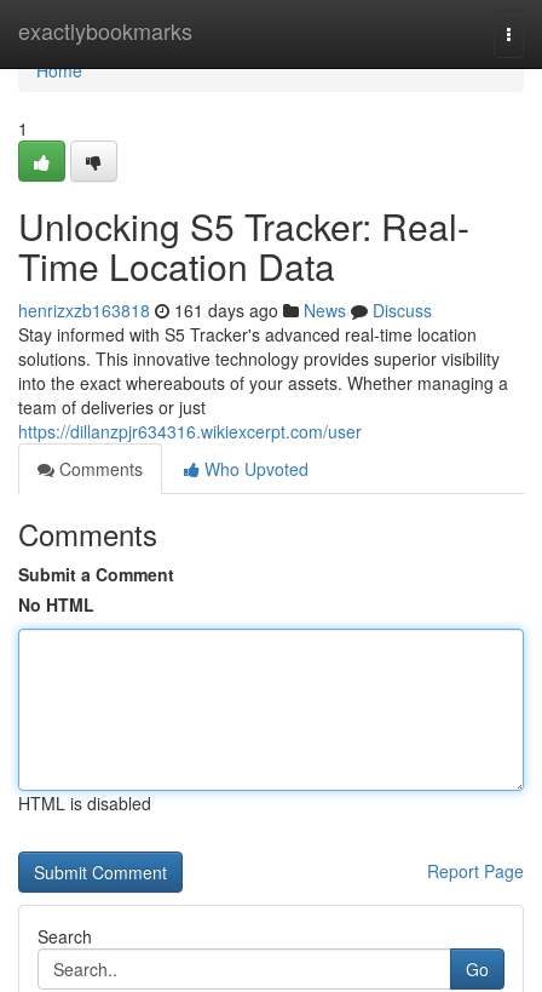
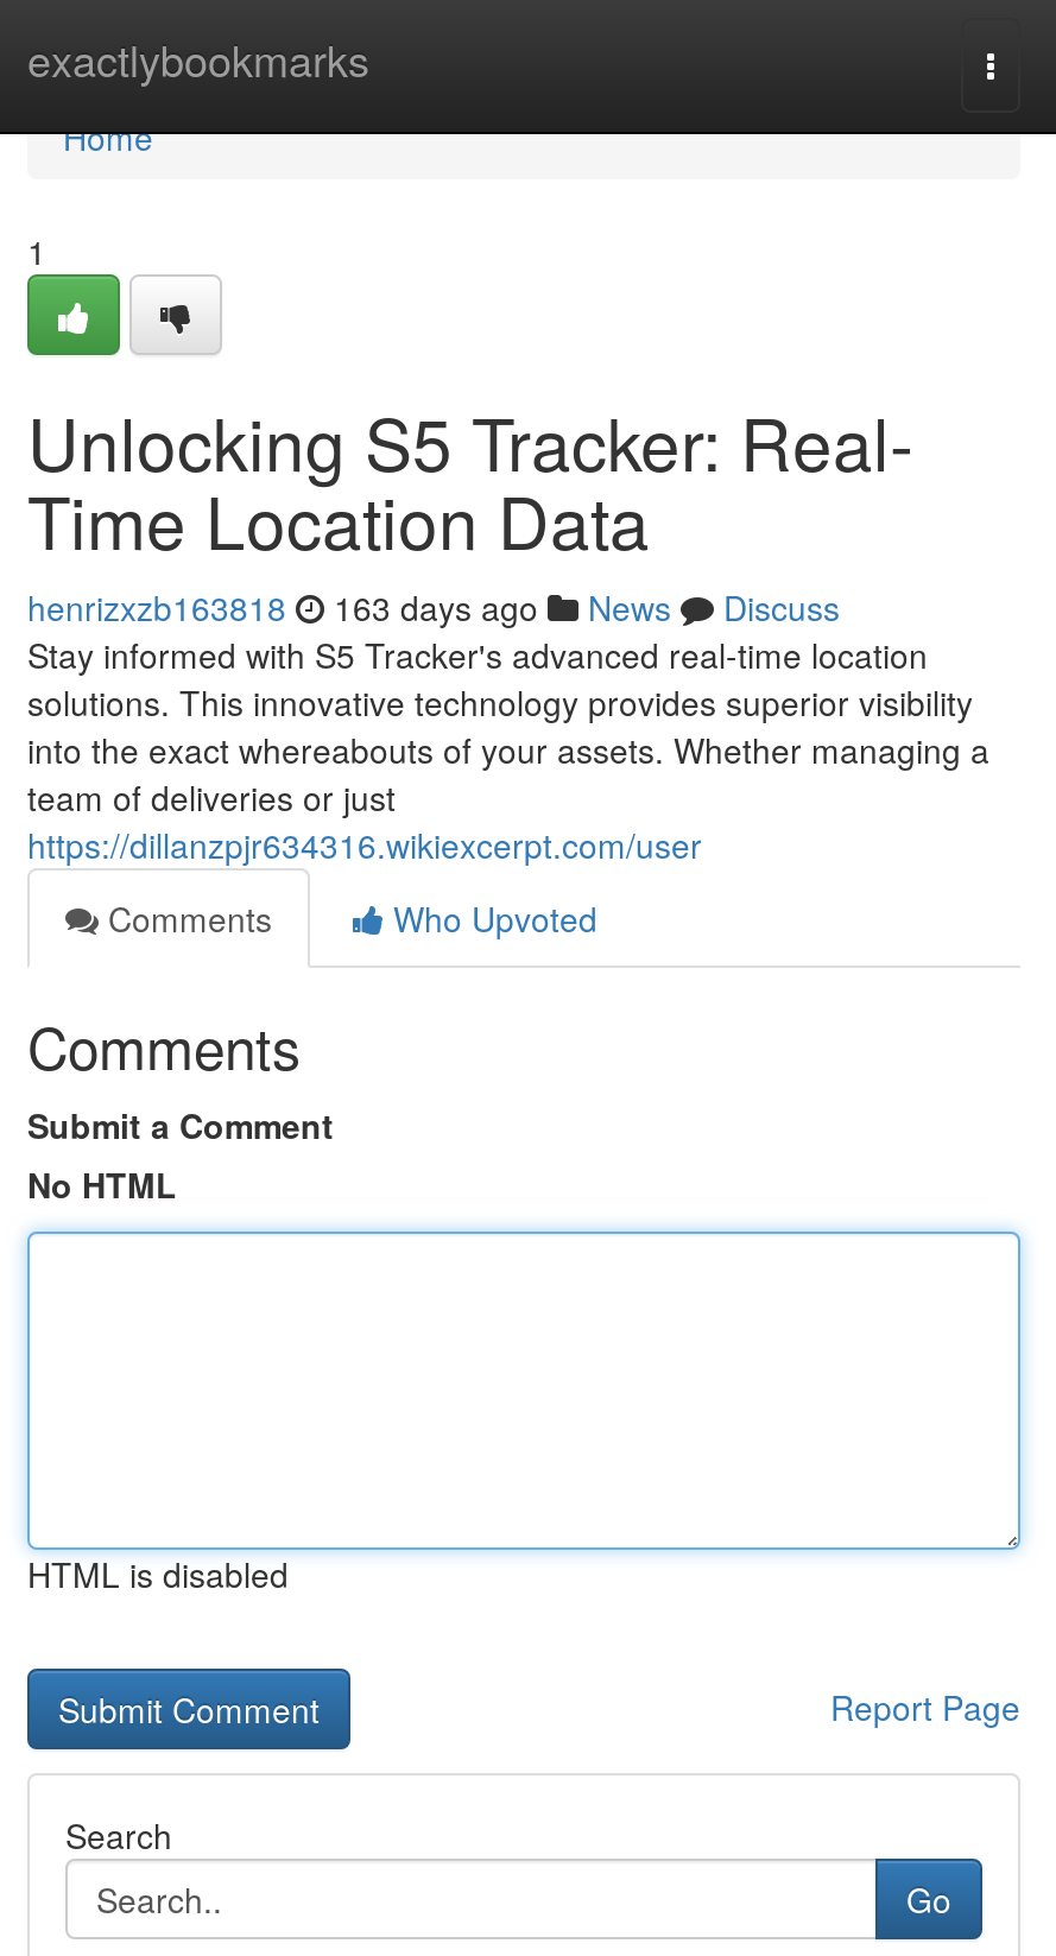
[18,298,432,322] henrizxzb163818 161 days ago News Discuss -> [27,583,840,631] henrizxzb163818 163 days ago News Discuss

